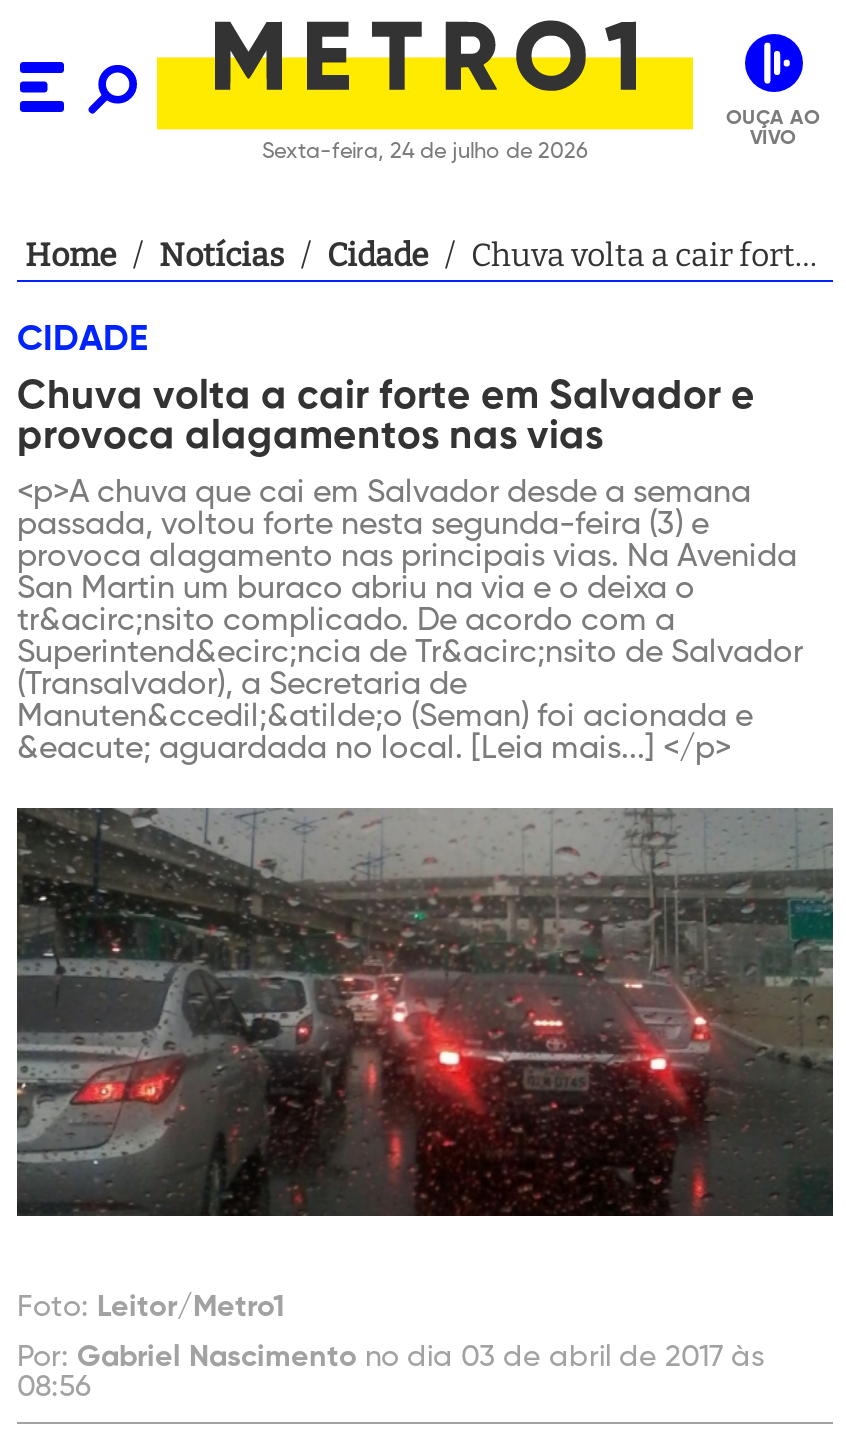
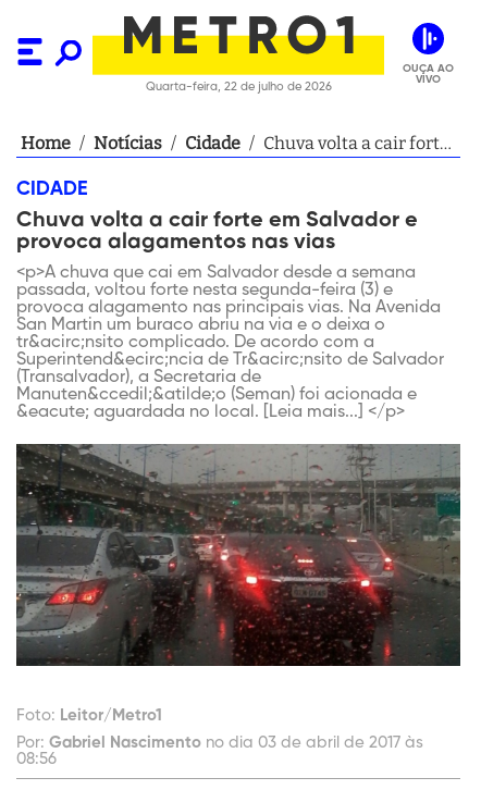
[262,140,588,162] Sexta-feira, 24 de julho de 2026 -> [145,81,331,92] Quarta-feira, 22 de julho de 2026

